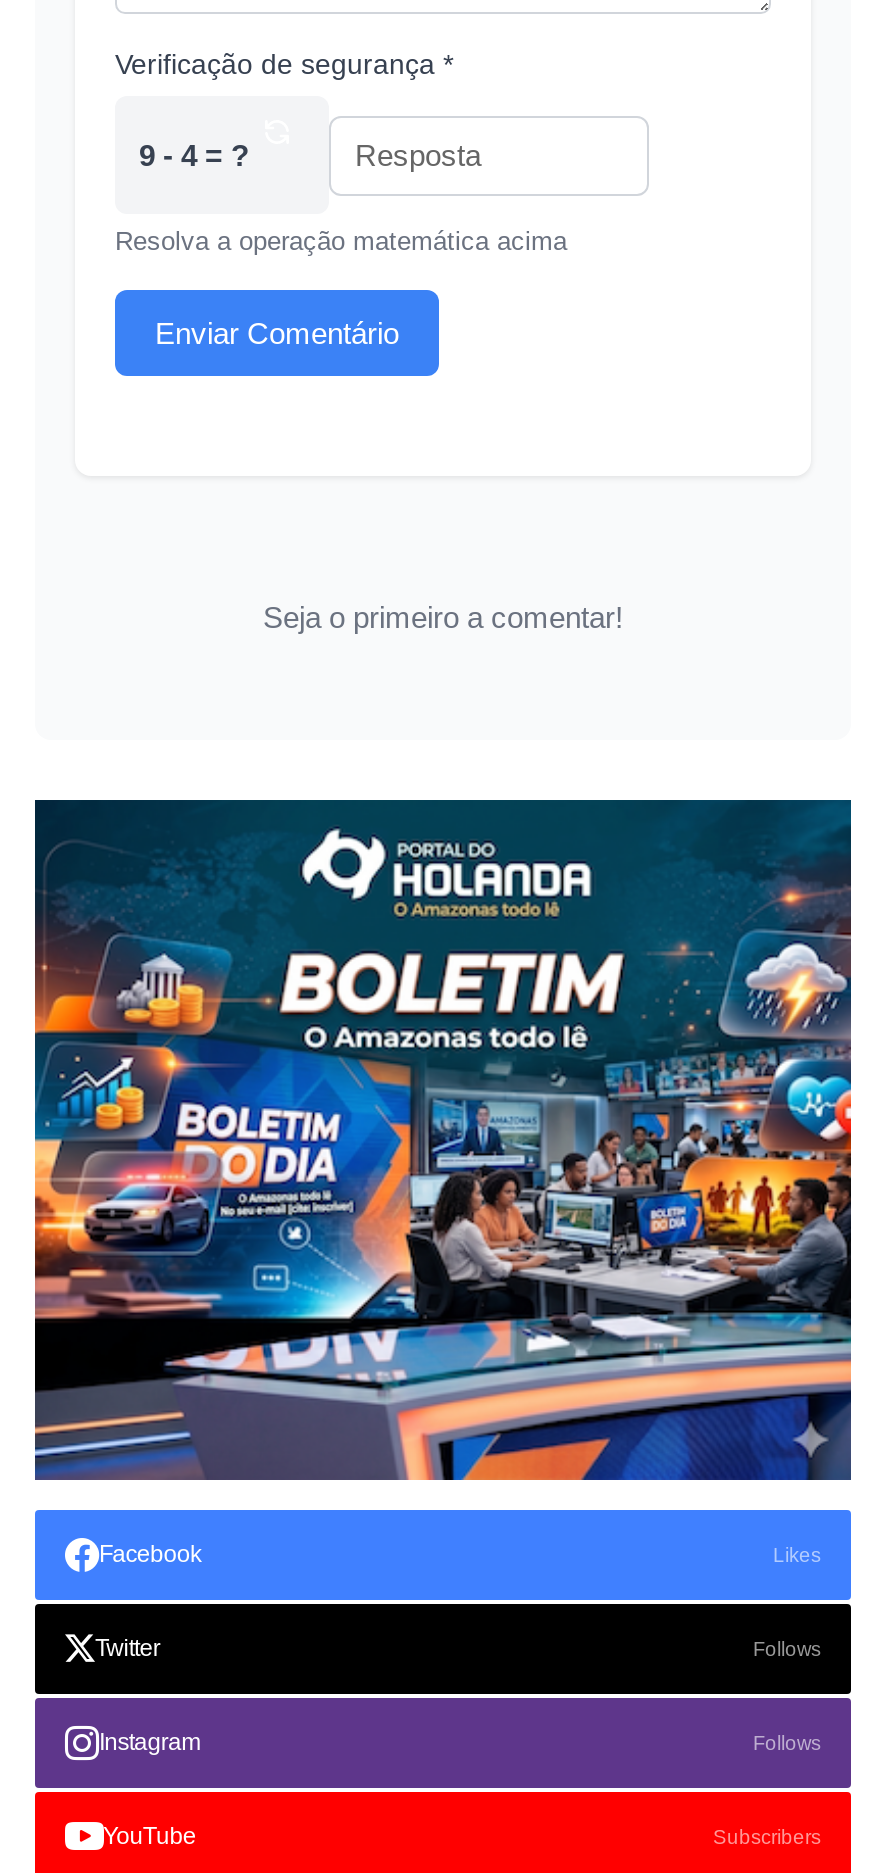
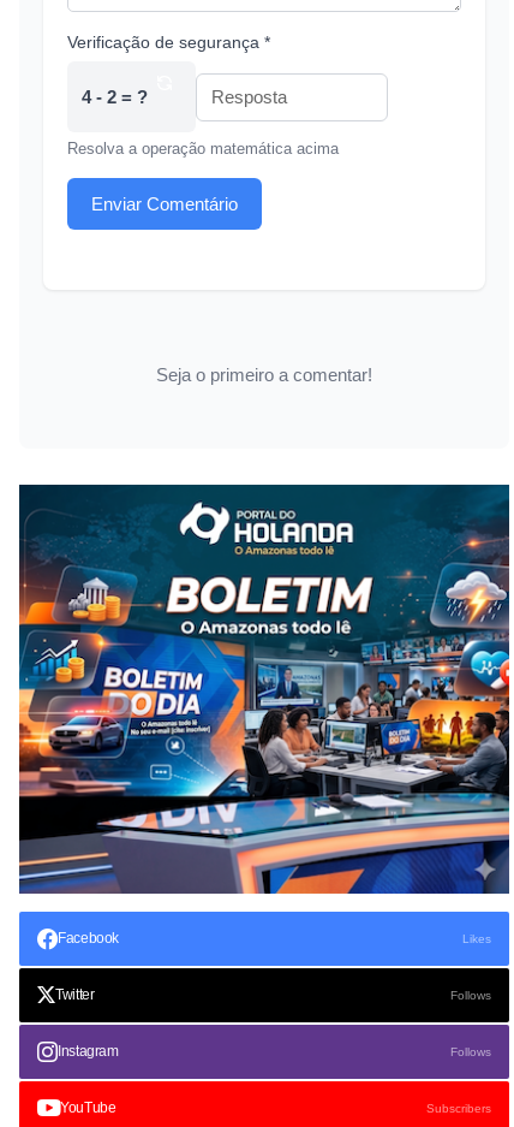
[139,137,249,171] 9 - 4 = ? -> [82,86,148,107] 4 - 2 = ?

